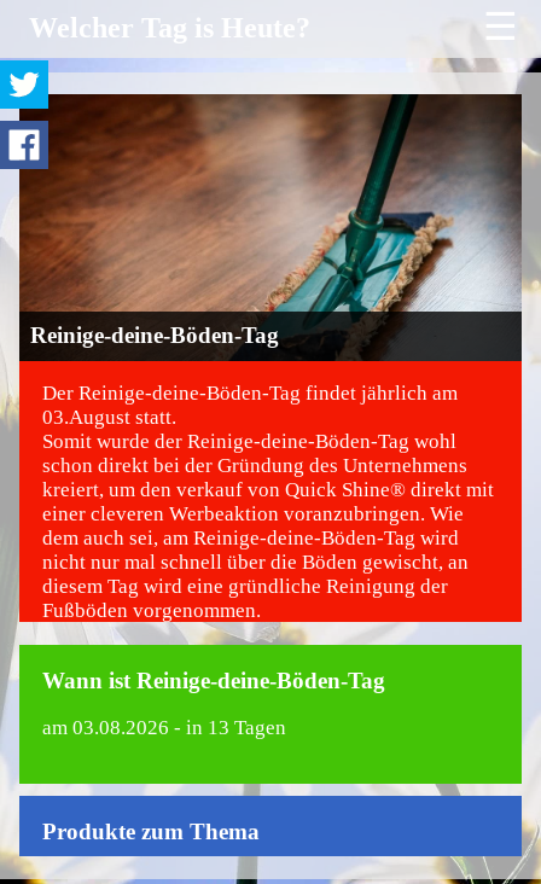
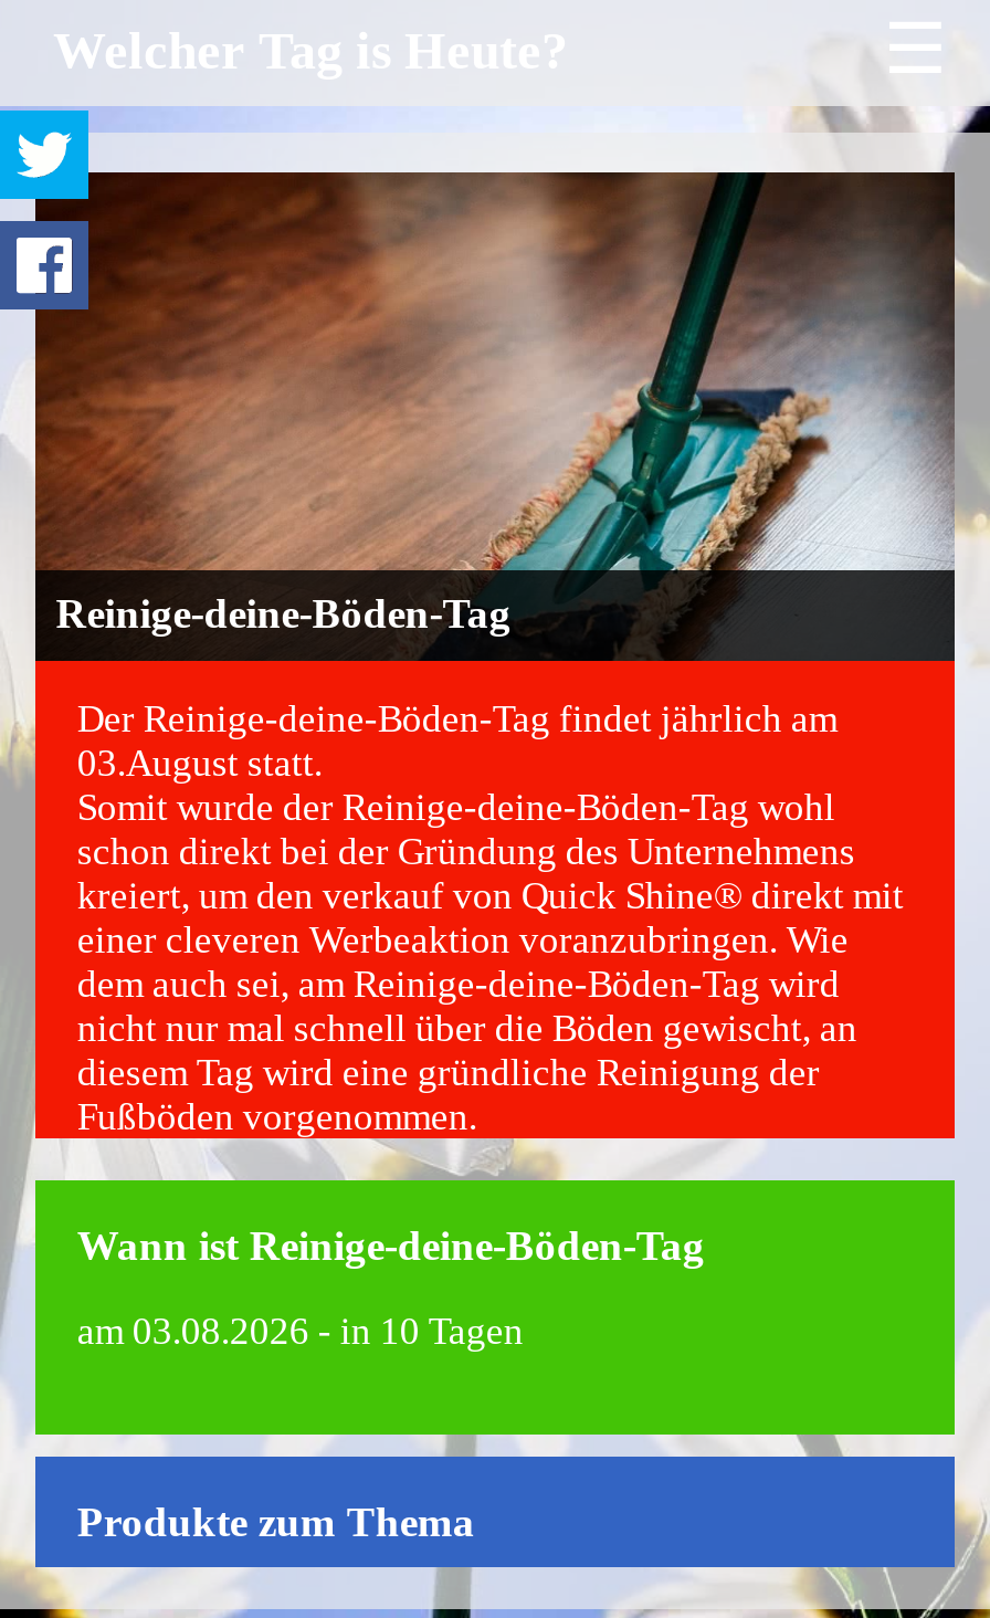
[42,716,286,739] am 03.08.2026 - in 13 Tagen -> [77,1310,524,1352] am 03.08.2026 - in 10 Tagen

